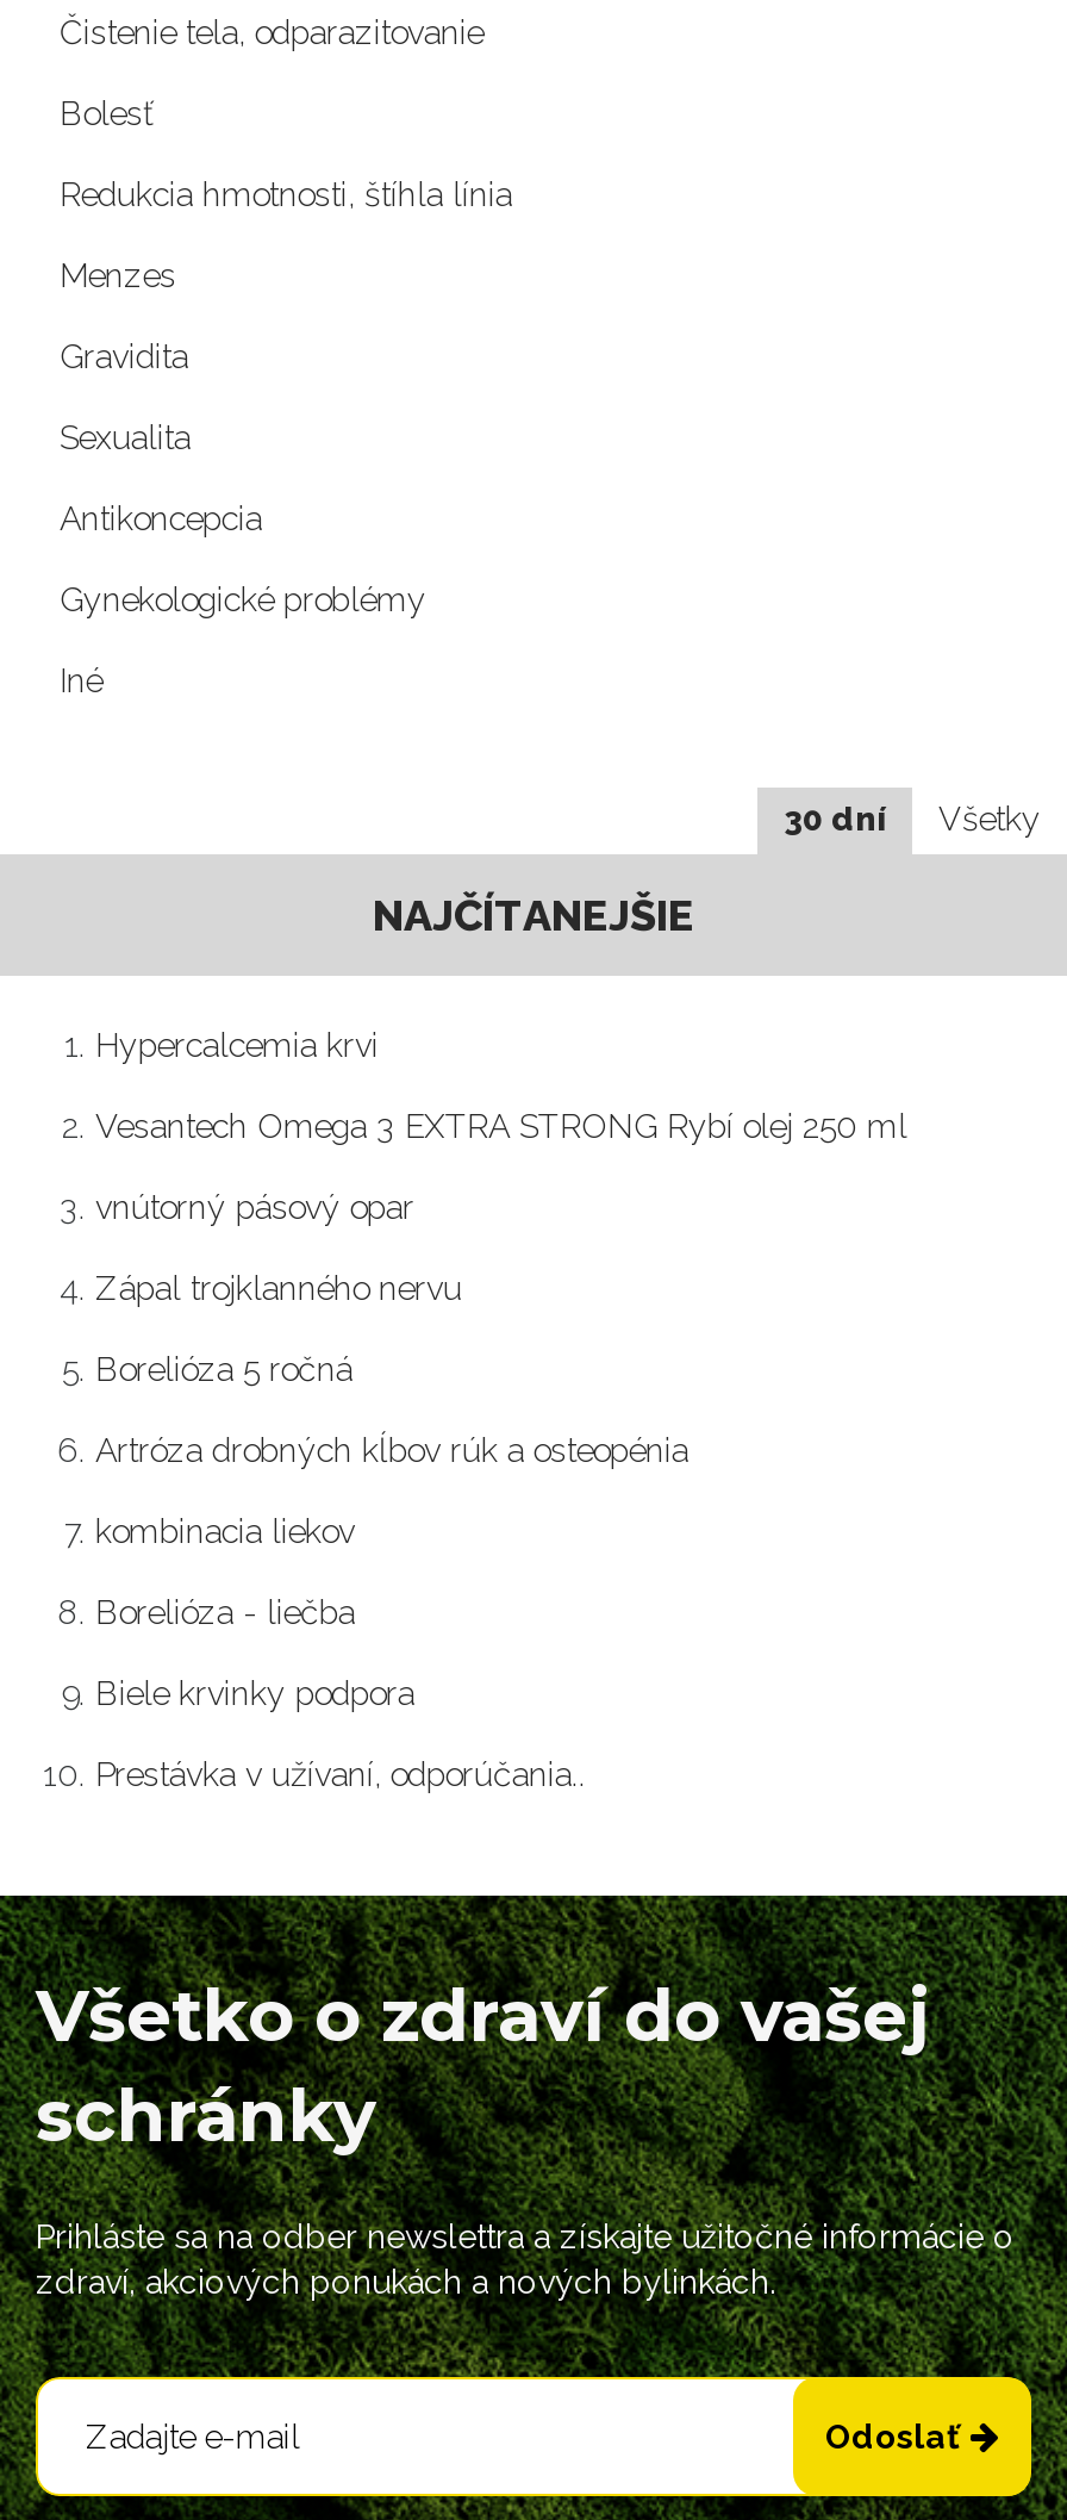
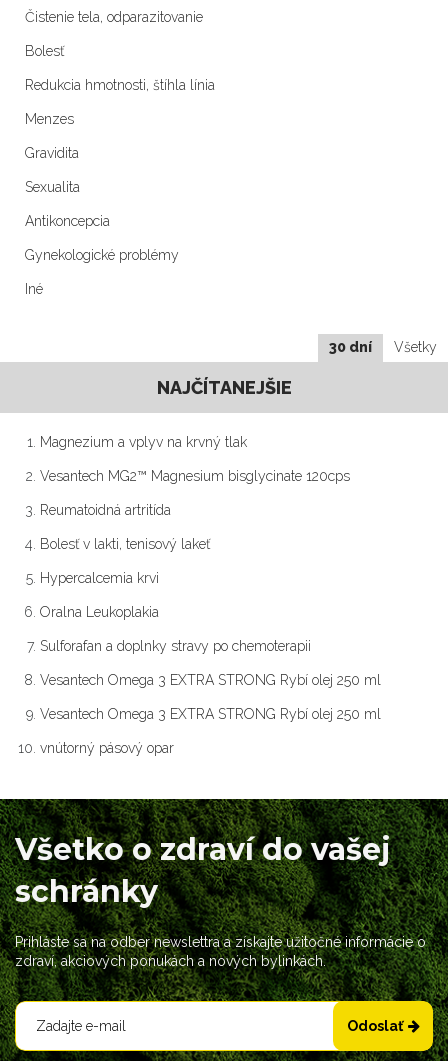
none -> [40,434,350,552] Magnezium a vplyv na krvný tlak | Vesantech MG2™ Magnesium bisglycinate 120cps | Reumatoidná artritída | Bolesť v lakti, tenisový lakeť
moved [95,1026,379,1064] -> [40,570,159,586]: Hypercalcemia krvi
none -> [40,604,381,688] Oralna Leukoplakia | Sulforafan a doplnky stravy po chemoterapii | Vesantech Omega 3 EXTRA STRONG Rybí olej 250 ml
moved [95,1107,907,1227] -> [40,706,381,756]: Vesantech Omega 3 EXTRA STRONG Rybí olej 250 ml | vnútorný pásový opar
[95,1269,688,1794] Zápal trojklanného nervu | Borelióza 5 ročná | Artróza drobných kĺbov rúk a osteopénia | kombinacia liekov | Borelióza - liečba | Biele krvinky podpora | Prestávka v užívaní, odporúčania.. -> none

